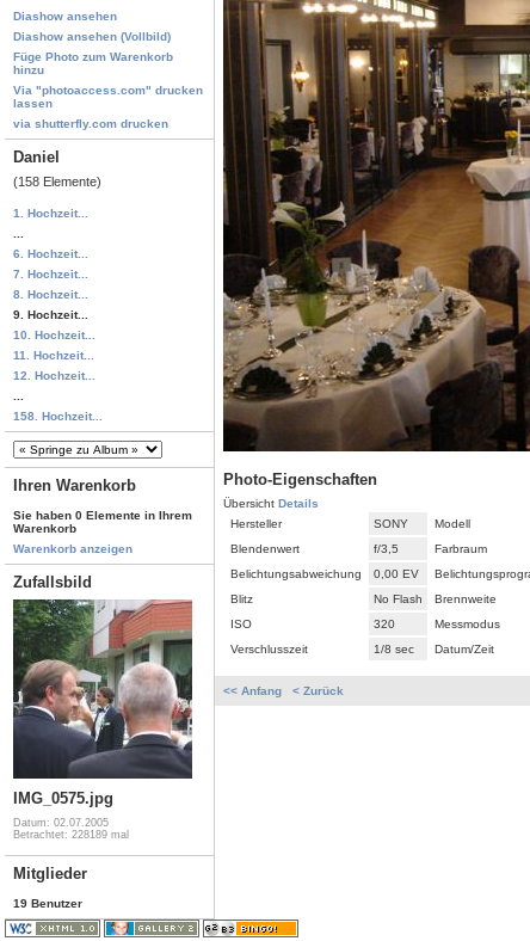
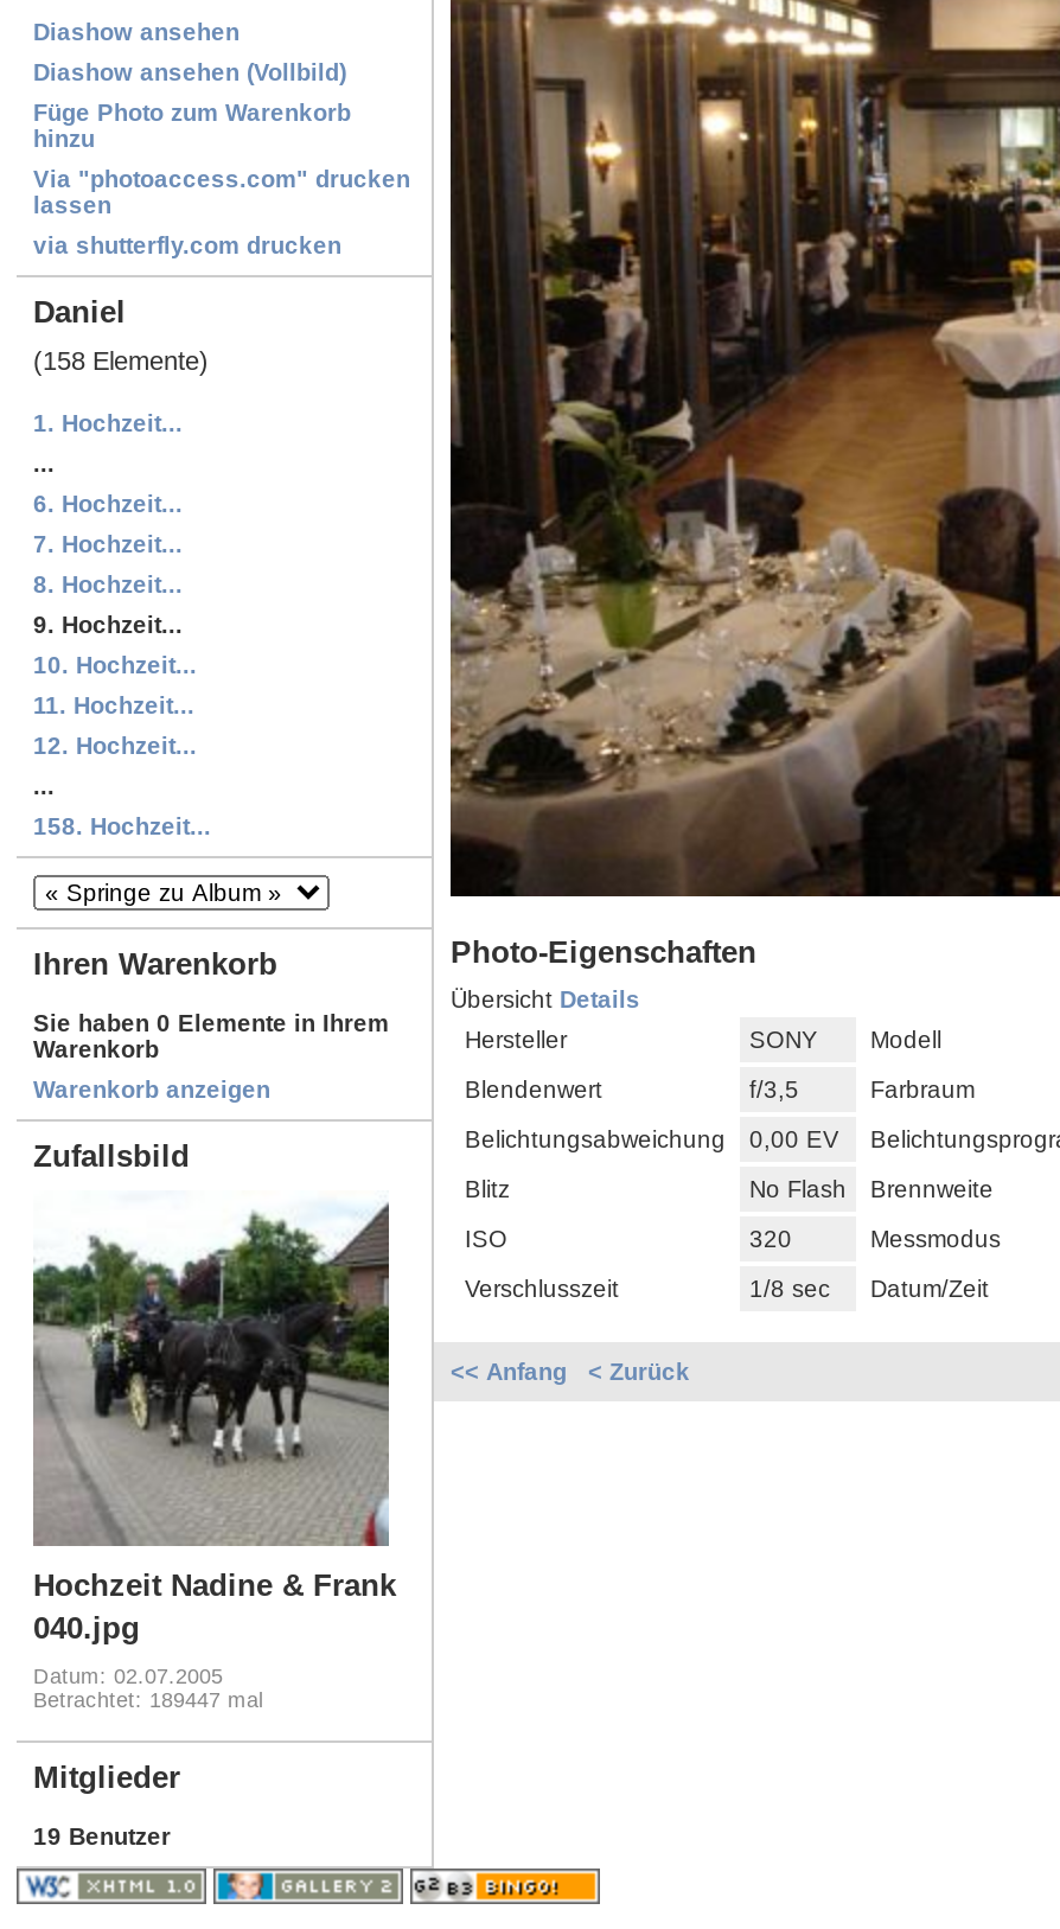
[12,598,193,807] [image] | IMG_0575.jpg -> [33,1190,396,1646] [image] | Hochzeit Nadine & Frank | 040.jpg
[13,828,129,840] Betrachtet: 228189 mal -> [33,1687,263,1711] Betrachtet: 189447 mal

